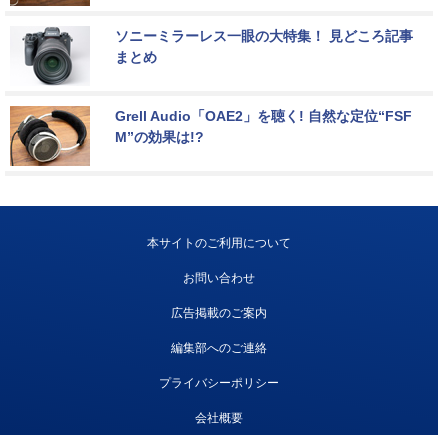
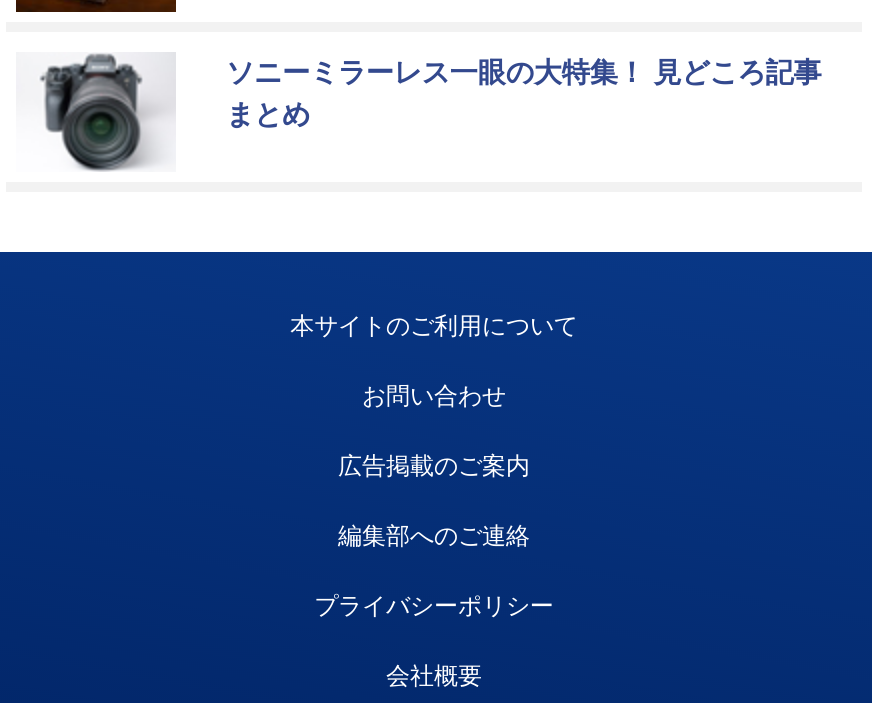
[9,105,412,167] [image] | Grell Audio「OAE2」を聴く! 自然な定位“FSF | M”の効果は!? -> none

